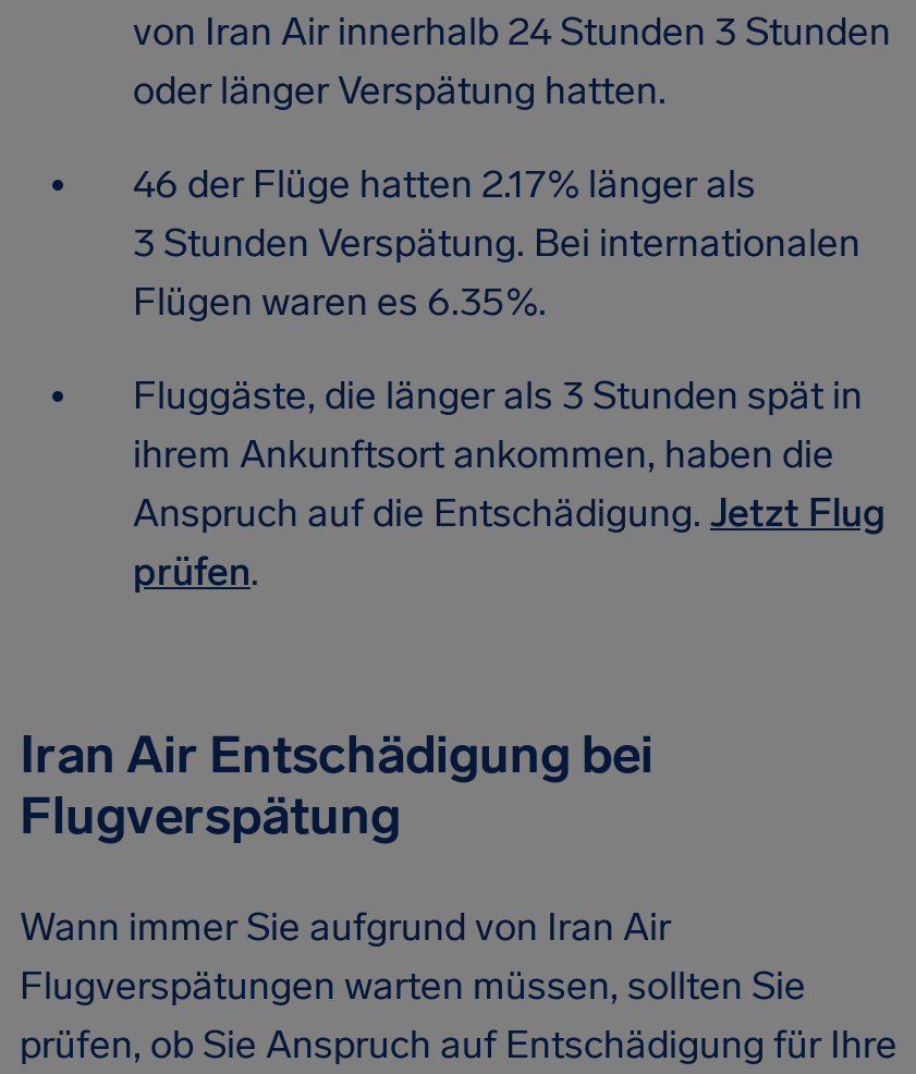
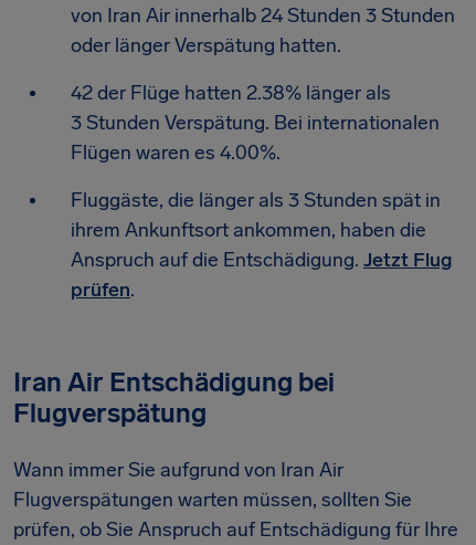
[133,159,756,207] 46 der Flüge hatten 2.17% länger als -> [71,81,391,105] 42 der Flüge hatten 2.38% länger als
[133,277,547,325] Flügen waren es 6.35%. -> [71,140,281,165] Flügen waren es 4.00%.

